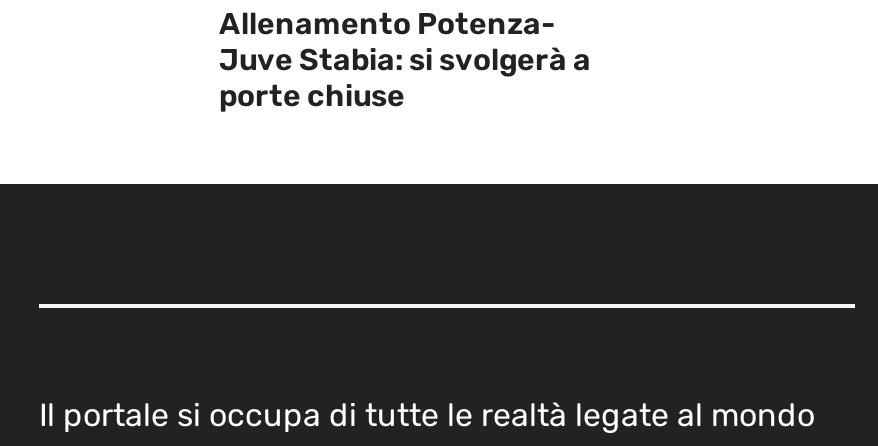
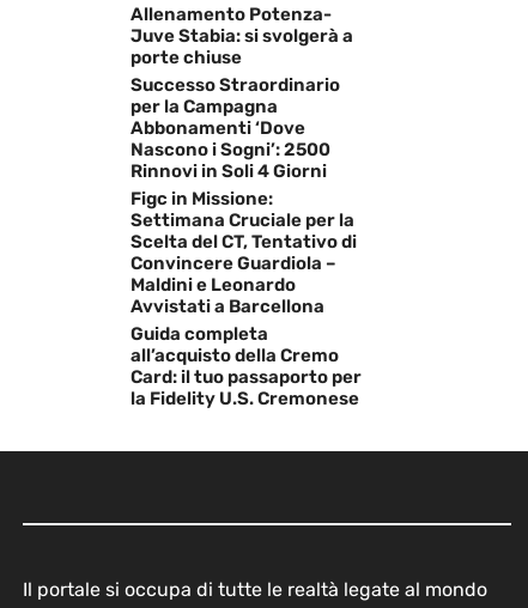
none -> [131,74,362,409] Successo Straordinario | per la Campagna | Abbonamenti ‘Dove | Nascono i Sogni’: 2500 | Rinnovi in Soli 4 Giorni | Figc in Missione: | Settimana Cruciale per la | Scelta del CT, Tentativo di | Convincere Guardiola – | Maldini e Leonardo | Avvistati a Barcellona | Guida completa | all’acquisto della Cremo | Card: il tuo passaporto per | la Fidelity U.S. Cremonese

